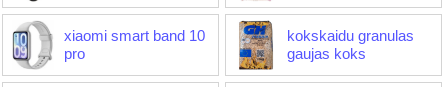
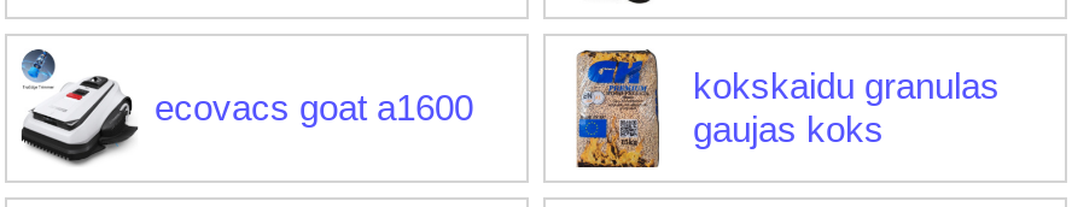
[9,20,205,67] [image] | xiaomi smart band 10 | pro -> [19,46,473,164] [image] | ecovacs goat a1600

